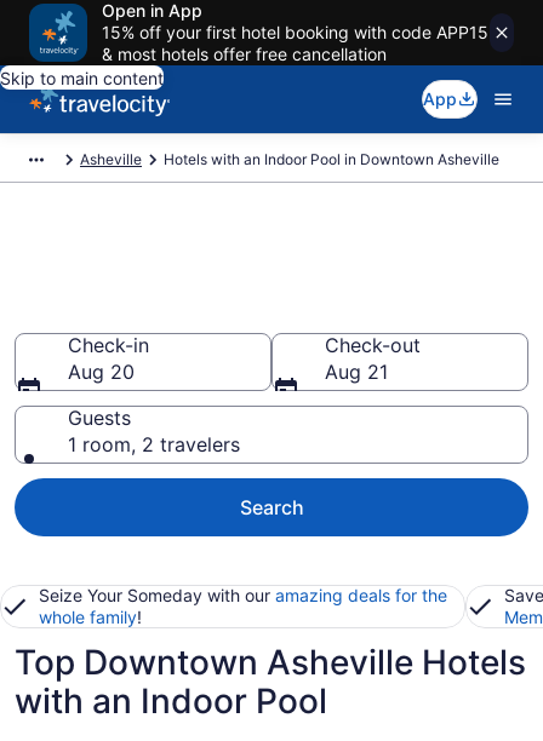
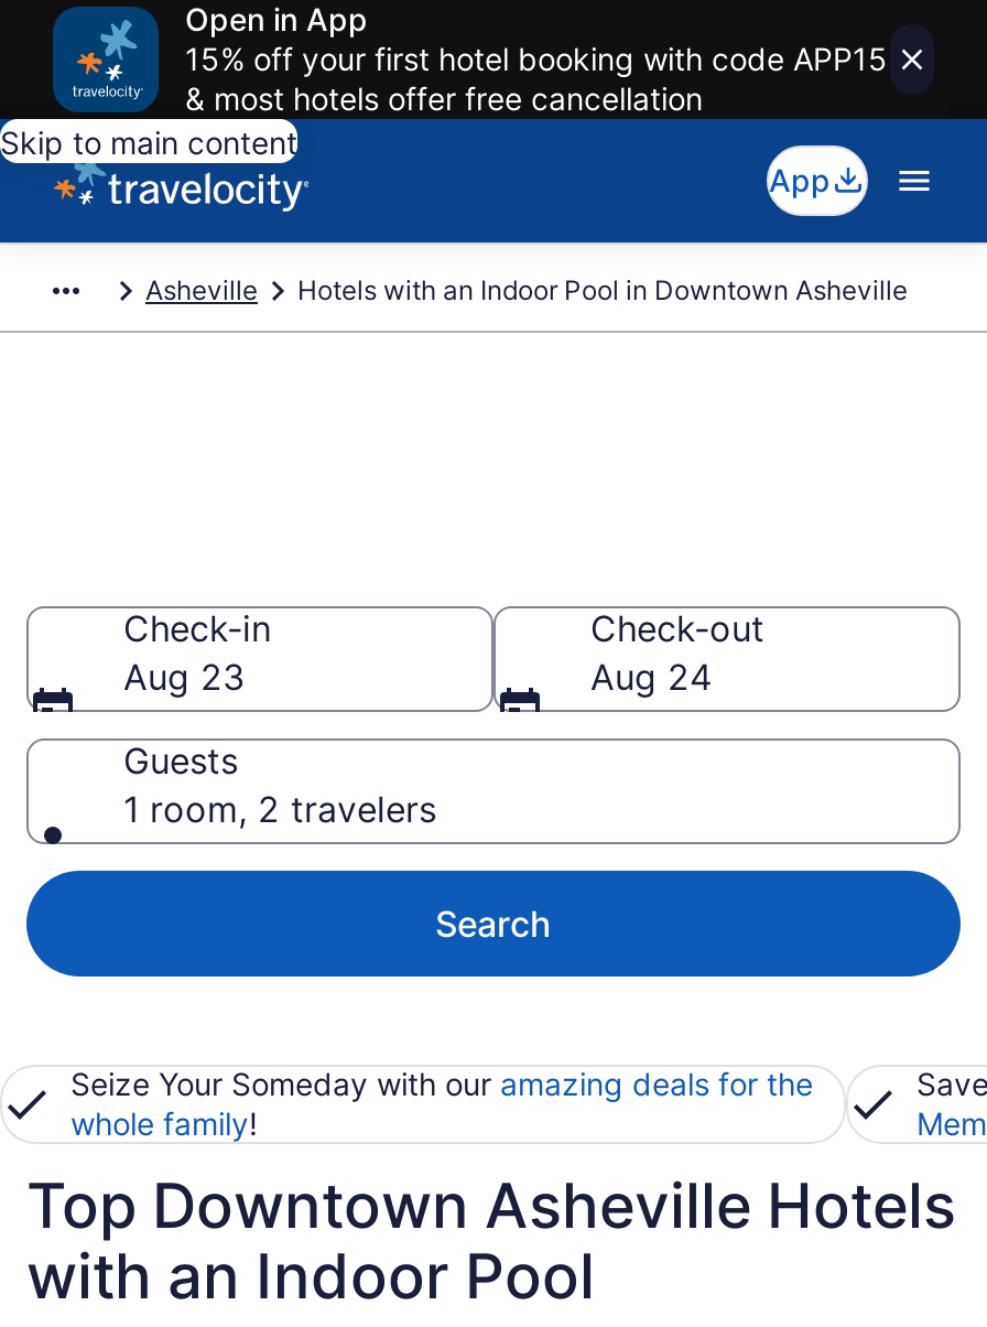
[68,360,135,384] Aug 20 -> [123,655,245,699] Aug 23
[325,360,388,384] Aug 21 -> [590,655,712,699] Aug 24

